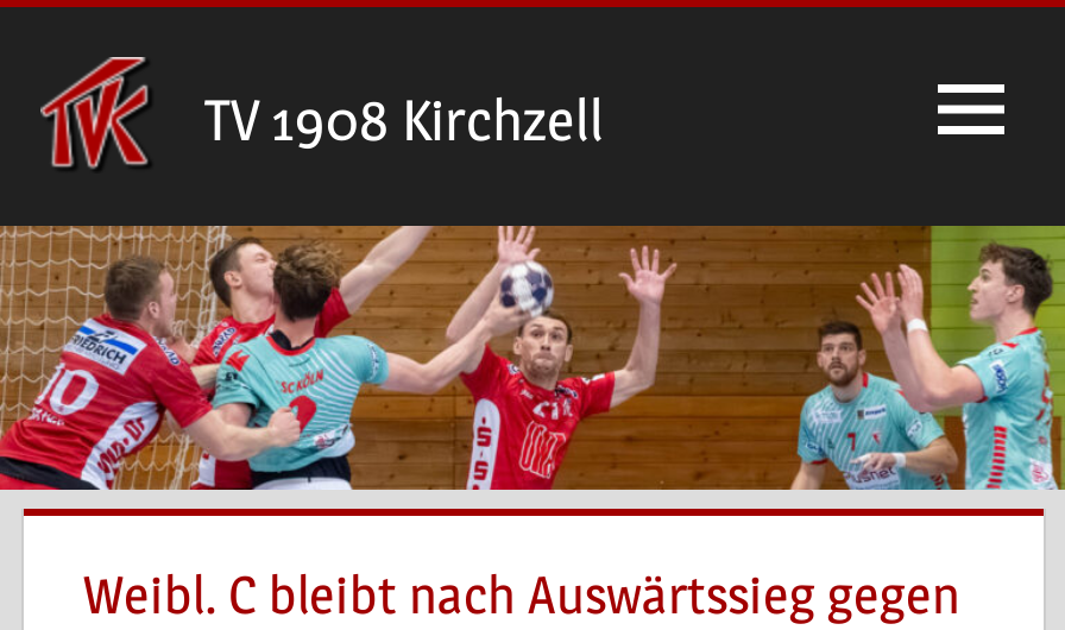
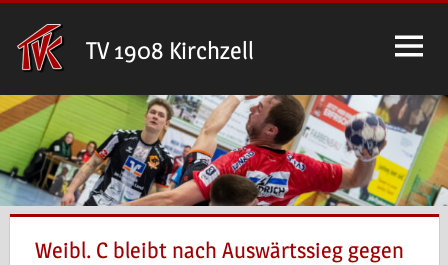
[7,223,1058,492] [image] -> [3,94,445,207] [image]

